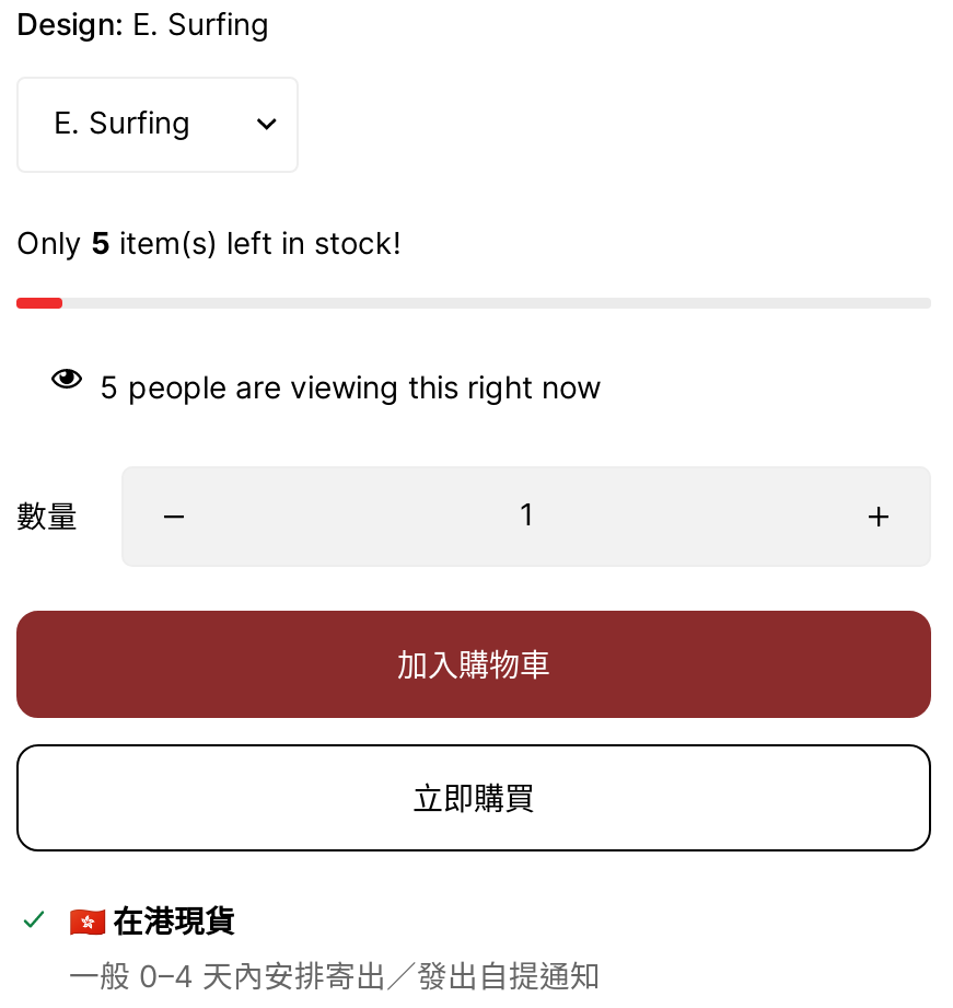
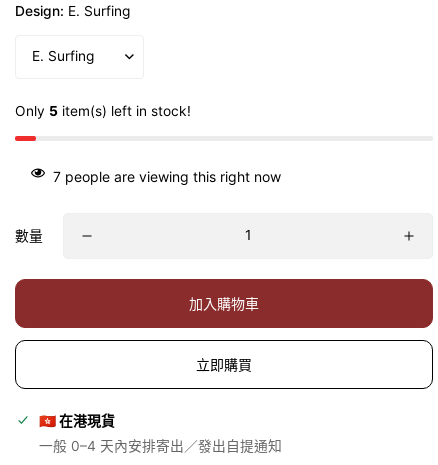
[100,368,601,405] 5 people are viewing this right now -> [53,168,281,185] 7 people are viewing this right now

